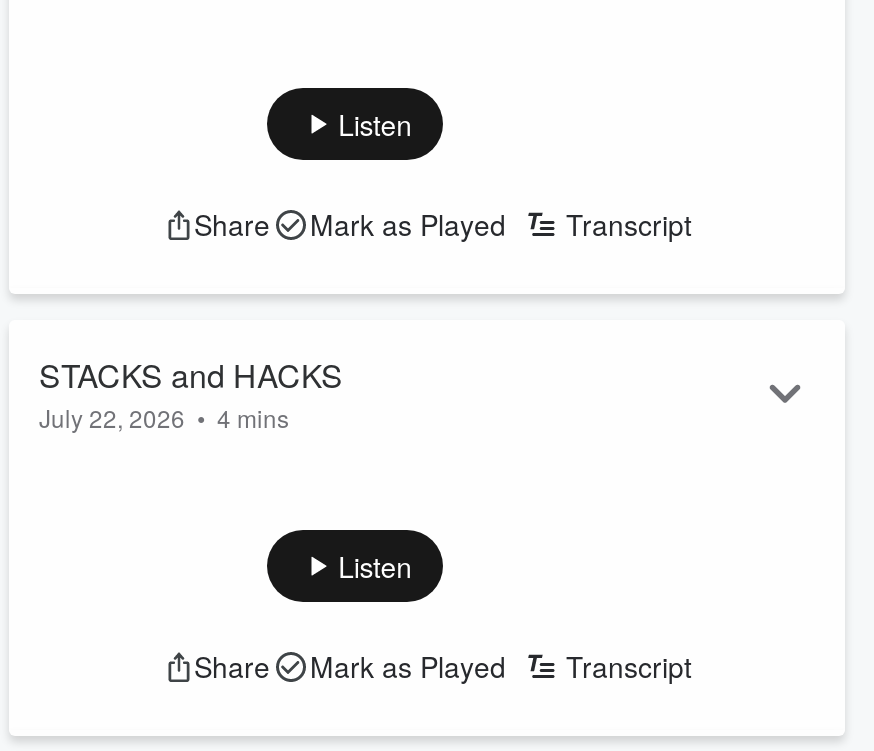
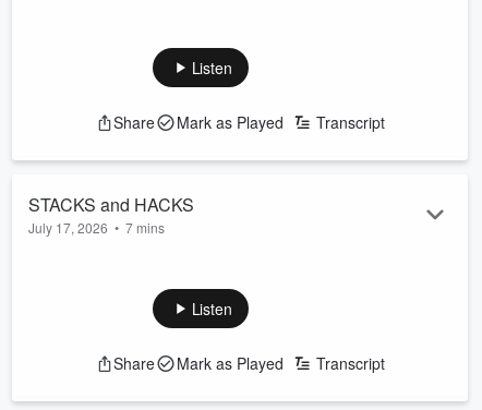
[39,400,289,434] July 22, 2026 • 4 mins -> [28,218,165,237] July 17, 2026 • 7 mins

